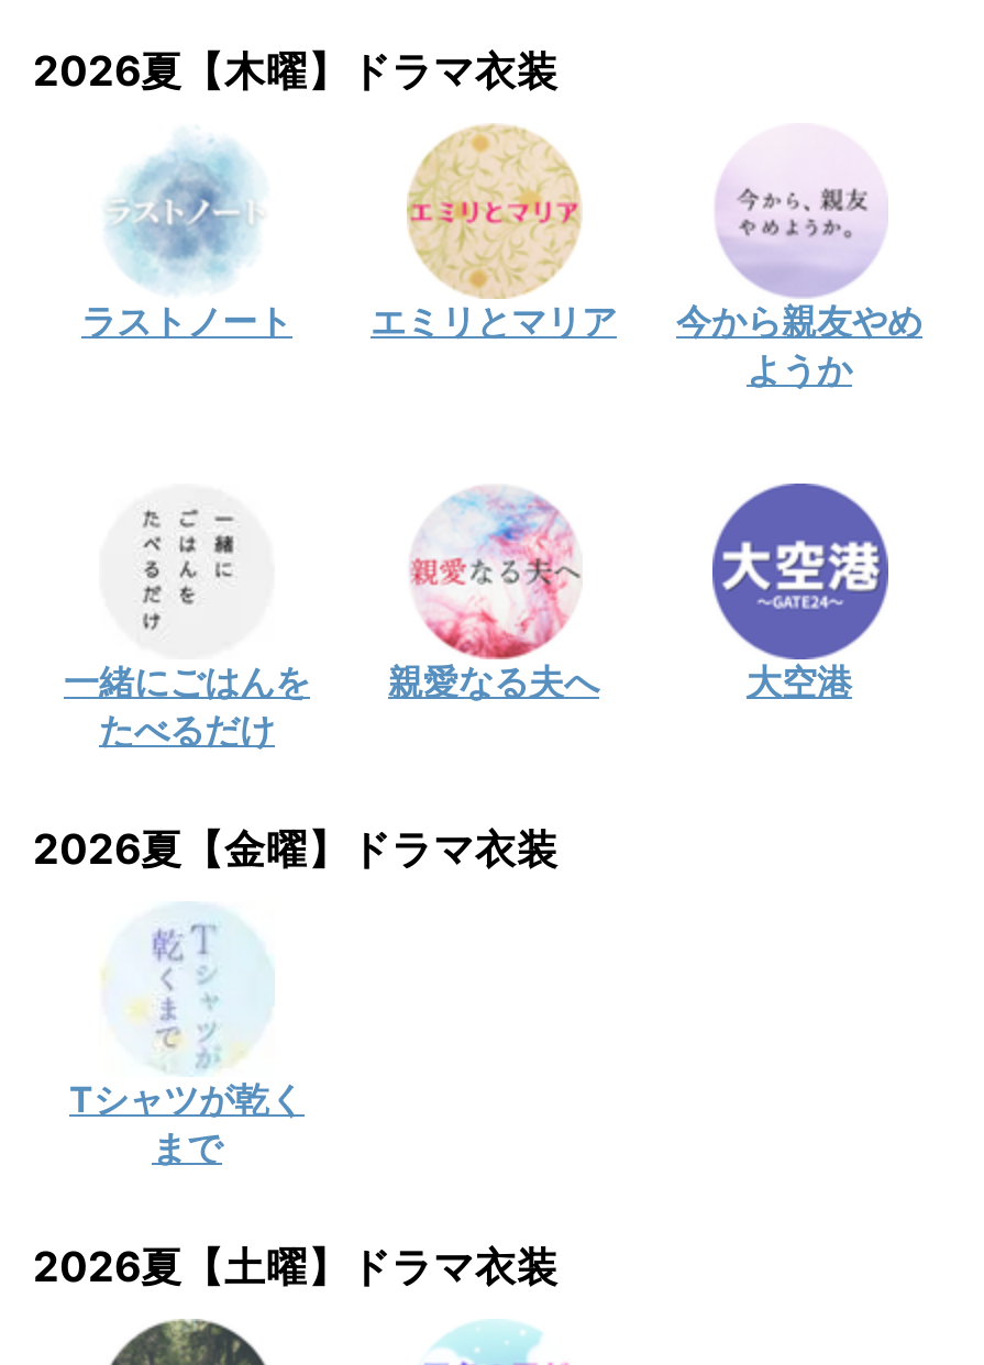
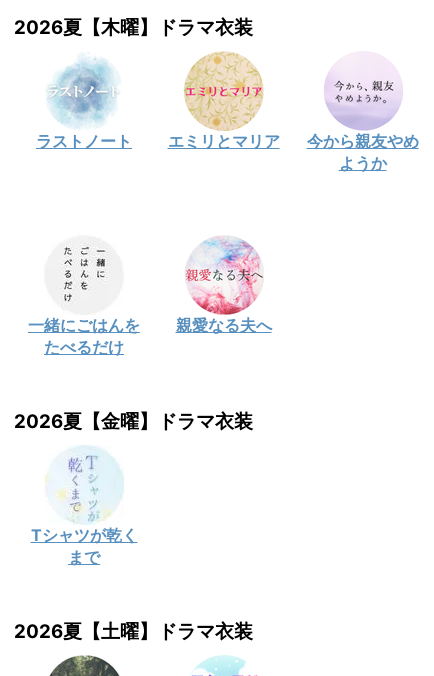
[710,481,891,703] [image] | 大空港 -> none

